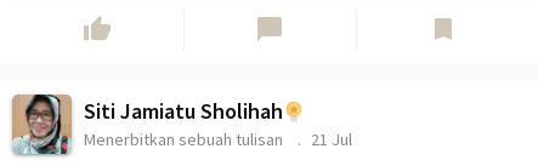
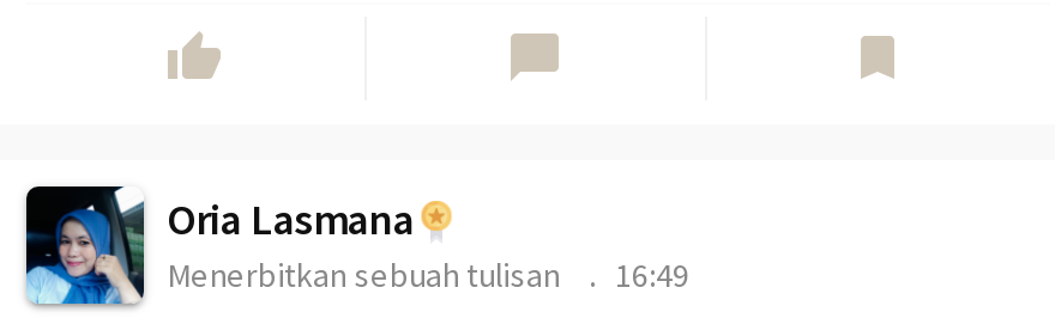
[11,93,282,155] [image] | Siti Jamiatu Sholihah -> [24,184,414,306] [image] | Oria Lasmana
[83,128,352,150] Menerbitkan sebuah tulisan 21 Jul -> [167,253,689,296] Menerbitkan sebuah tulisan 16:49

